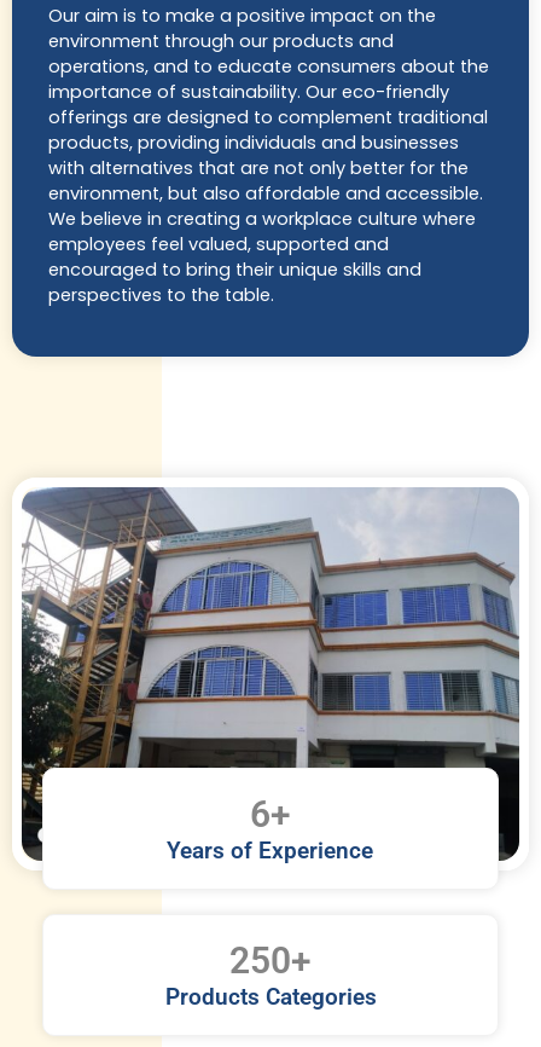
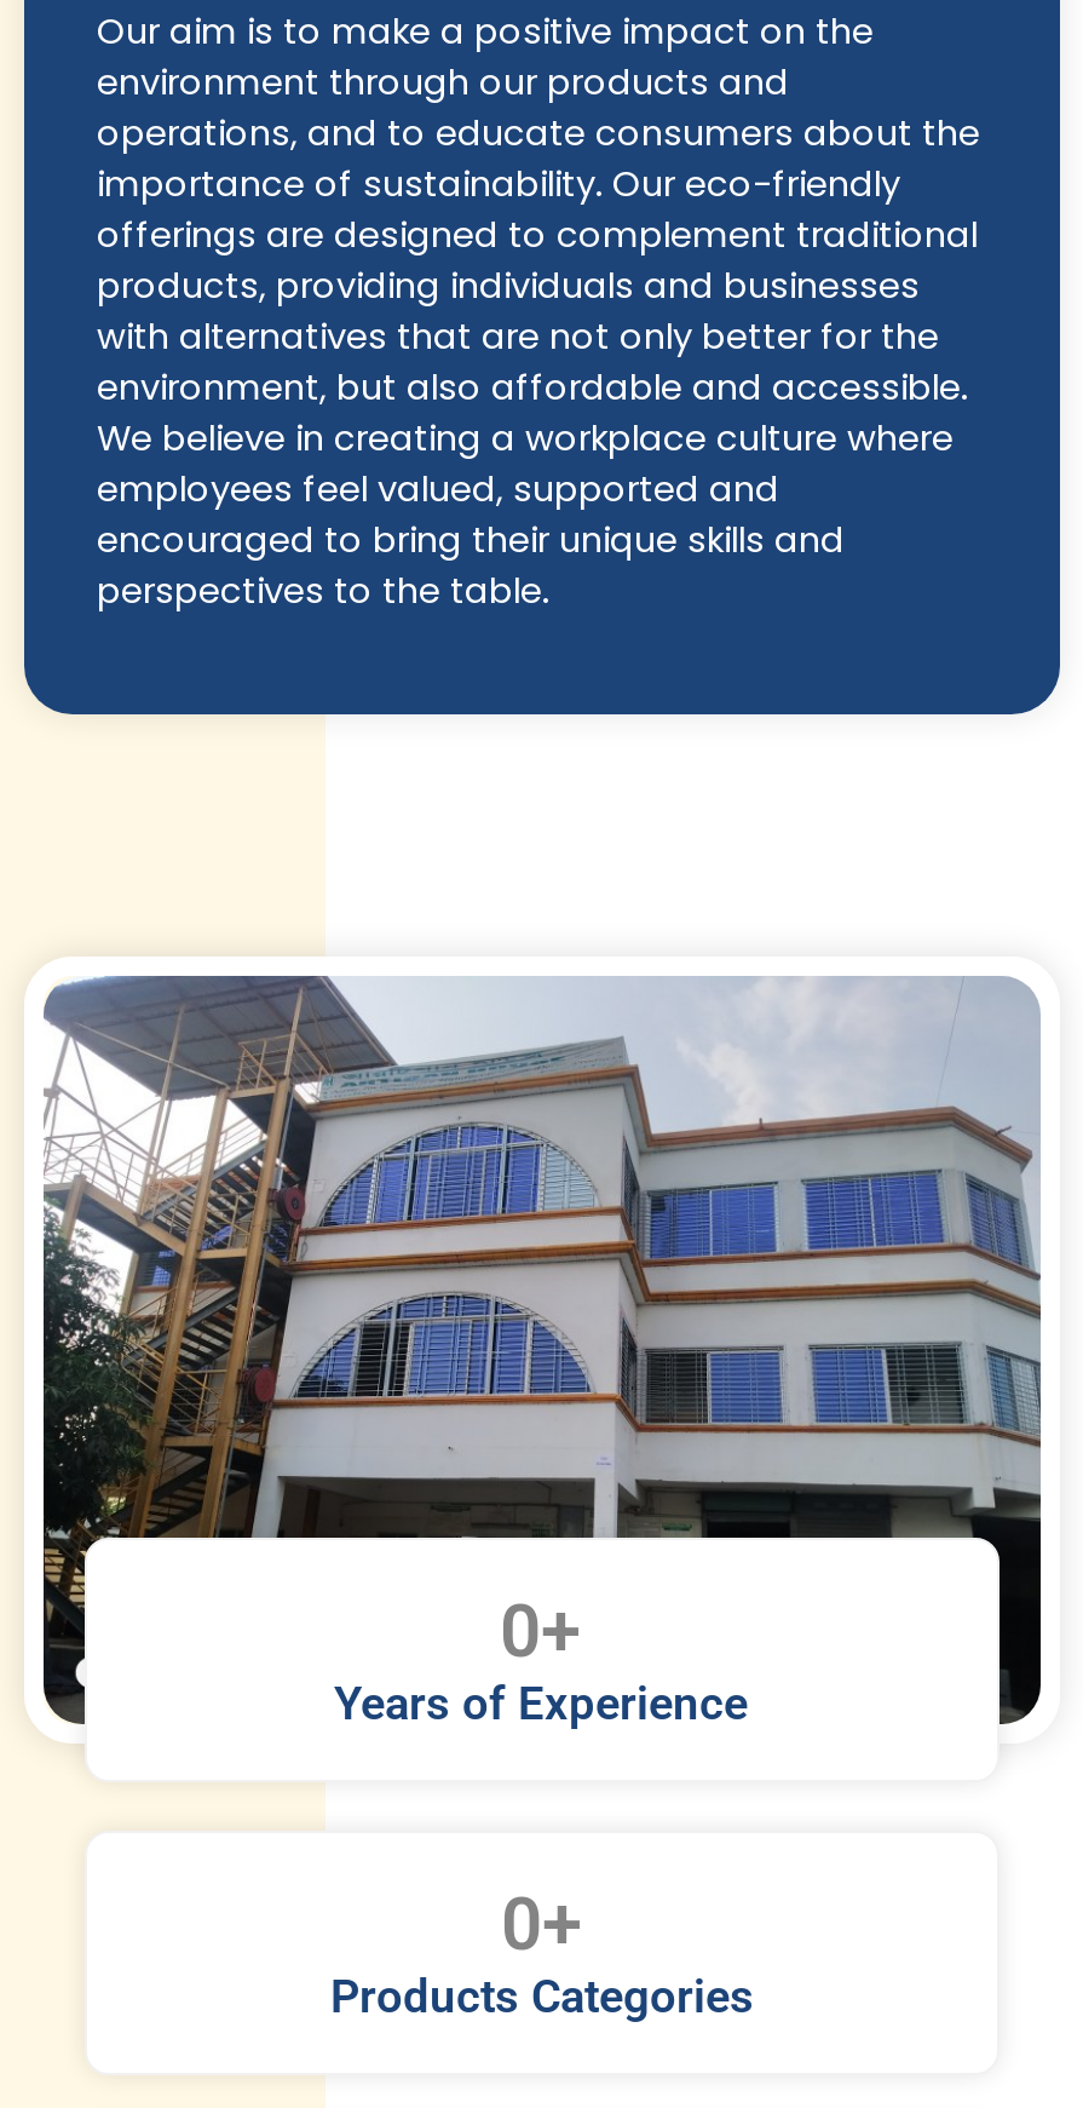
[249,793,290,836] 6+ -> [500,1589,582,1674] 0+
[229,940,312,982] 250+ -> [501,1882,583,1967] 0+

